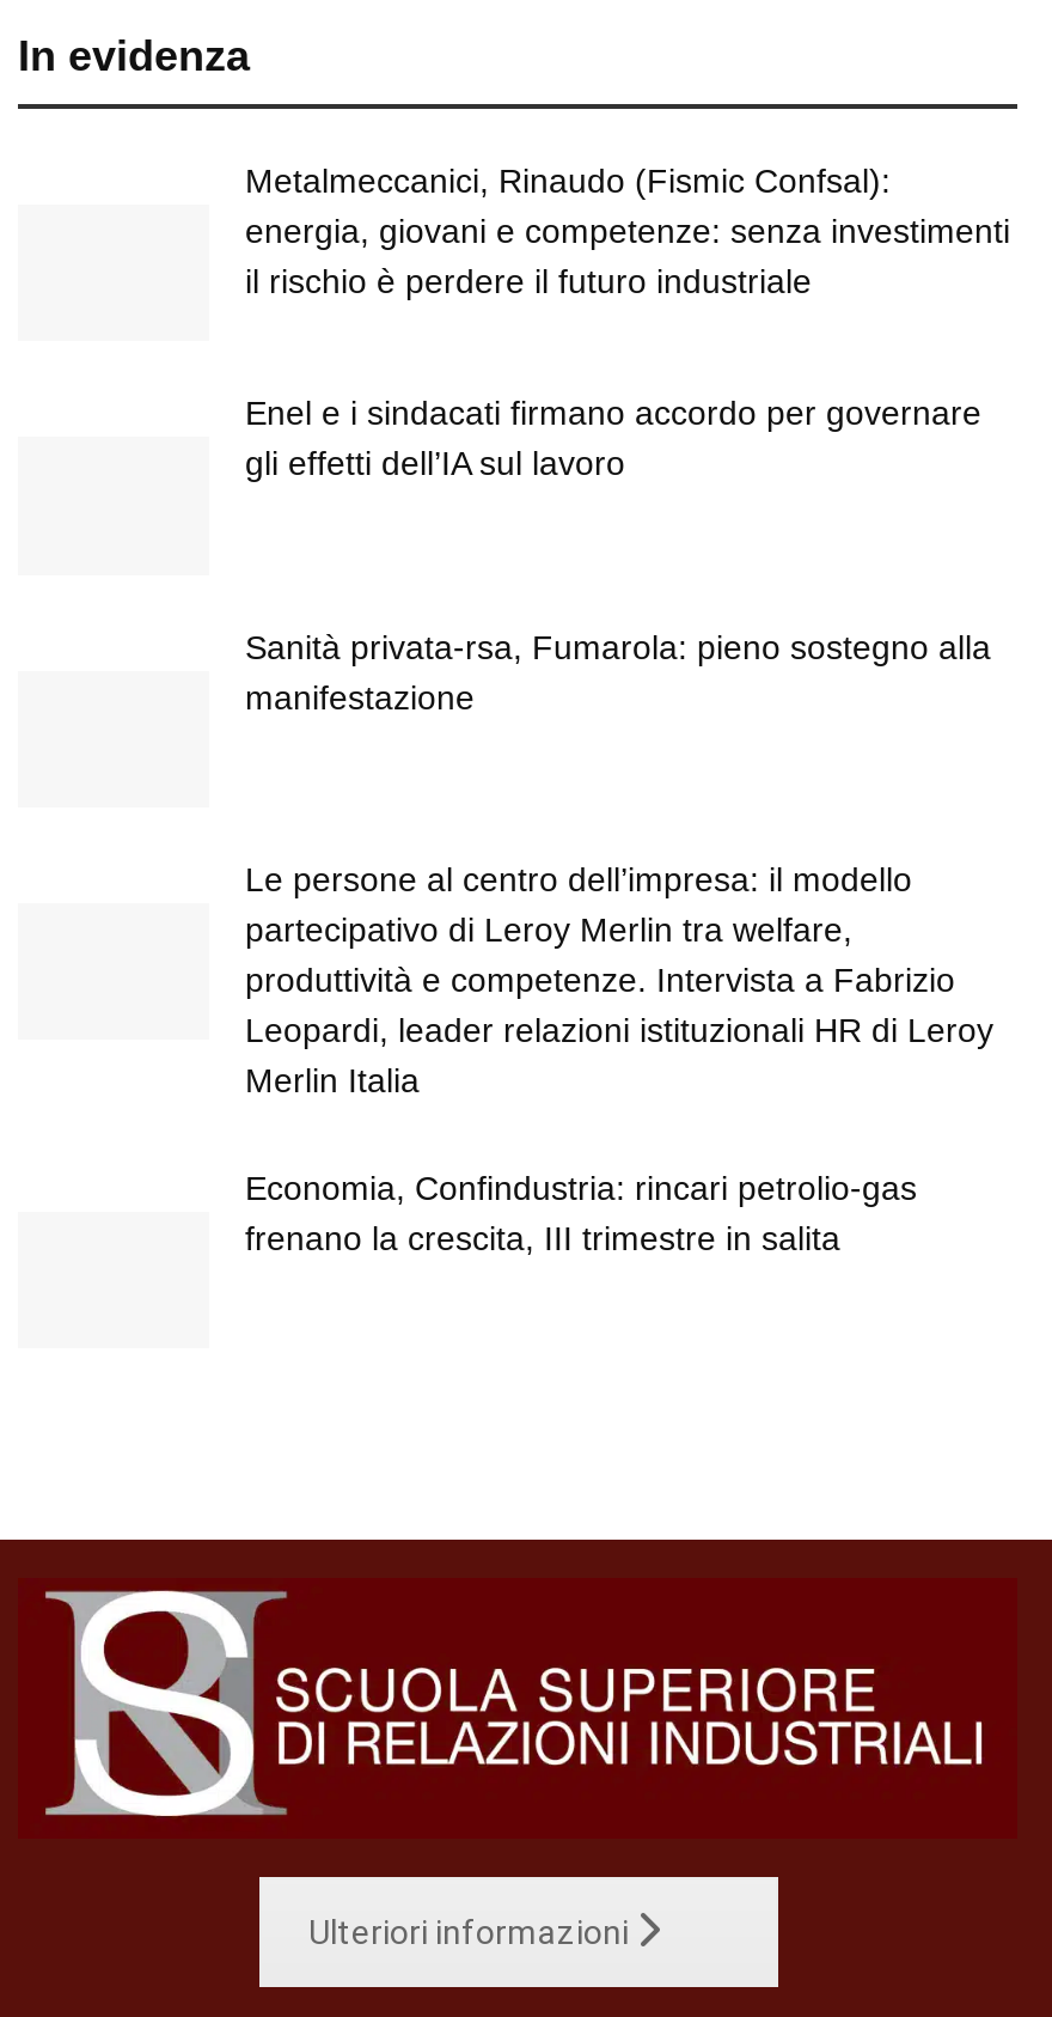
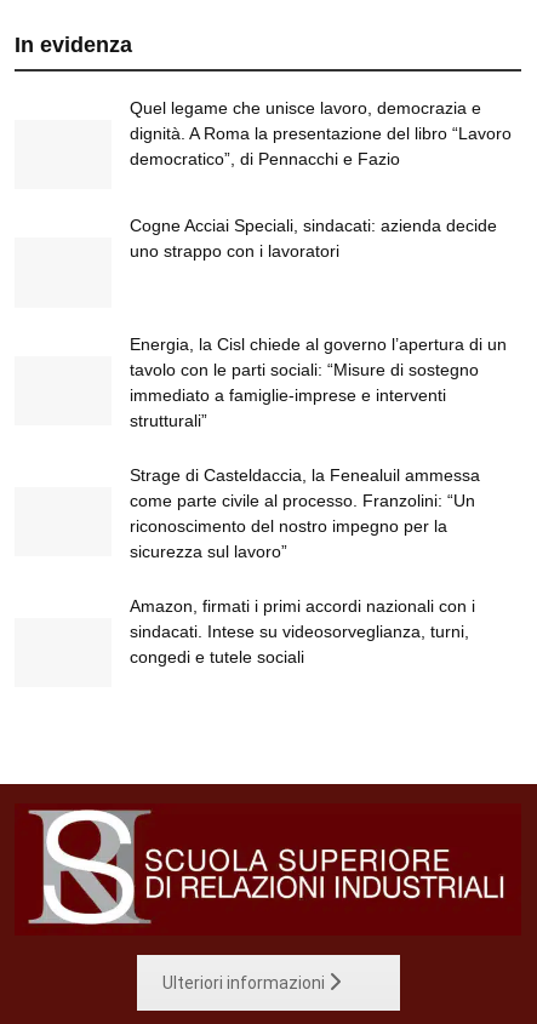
[245,162,1010,301] Metalmeccanici, Rinaudo (Fismic Confsal): | energia, giovani e competenze: senza investimenti | il rischio è perdere il futuro industriale -> [130,98,512,169] Quel legame che unisce lavoro, democrazia e | dignità. A Roma la presentazione del libro “Lavoro | democratico”, di Pennacchi e Fazio
[245,395,981,483] Enel e i sindacati firmano accordo per governare | gli effetti dell’IA sul lavoro -> [130,216,497,261] Cogne Acciai Speciali, sindacati: azienda decide | uno strappo con i lavoratori
[245,627,991,716] Sanità privata-rsa, Fumarola: pieno sostegno alla | manifestazione -> [130,334,507,430] Energia, la Cisl chiede al governo l’apertura di un | tavolo con le parti sociali: “Misure di sostegno | immediato a famiglie-imprese e interventi | strutturali”
[245,860,993,1099] Le persone al centro dell’impresa: il modello | partecipativo di Leroy Merlin tra welfare, | produttività e competenze. Intervista a Fabrizio | Leopardi, leader relazioni istituzionali HR di Leroy | Merlin Italia -> [130,465,480,561] Strage di Casteldaccia, la Fenealuil ammessa | come parte civile al processo. Franzolini: “Un | riconoscimento del nostro impegno per la | sicurezza sul lavoro”
[245,1168,917,1257] Economia, Confindustria: rincari petrolio-gas | frenano la crescita, III trimestre in salita -> [130,596,475,666] Amazon, firmati i primi accordi nazionali con i | sindacati. Intese su videosorveglianza, turni, | congedi e tutele sociali

